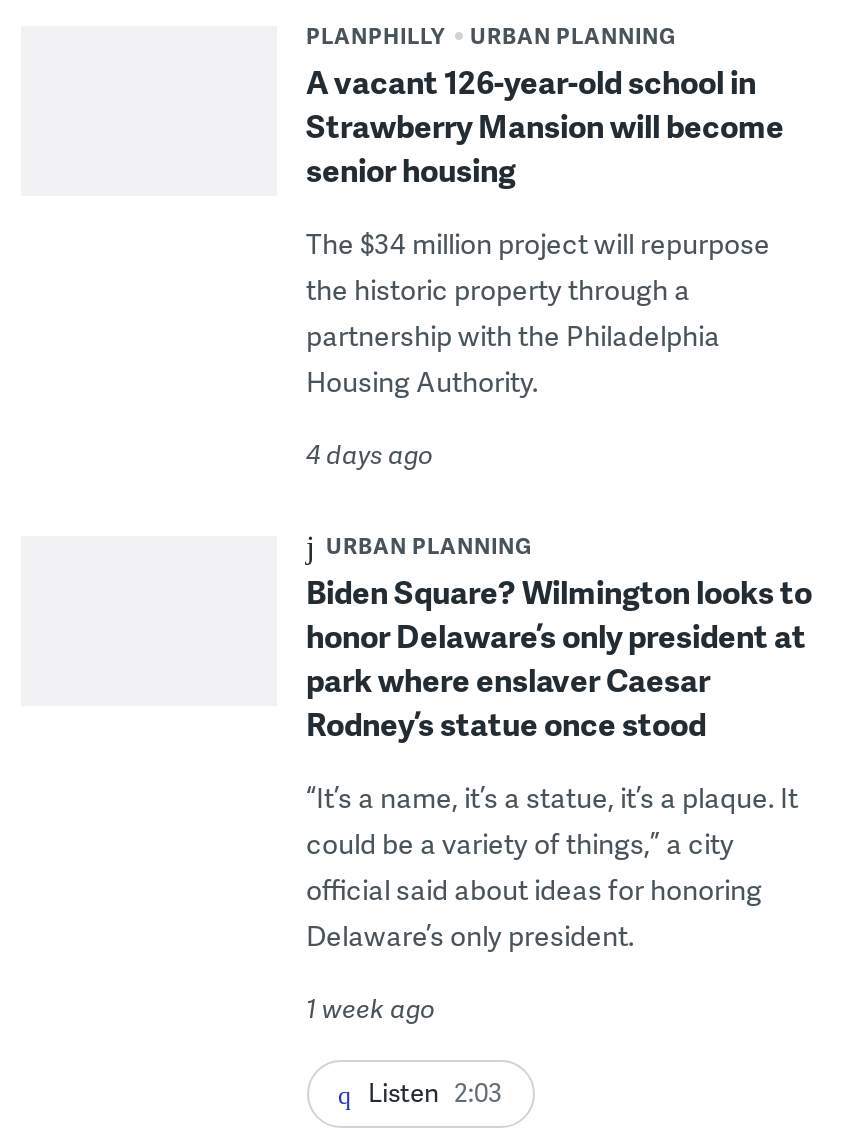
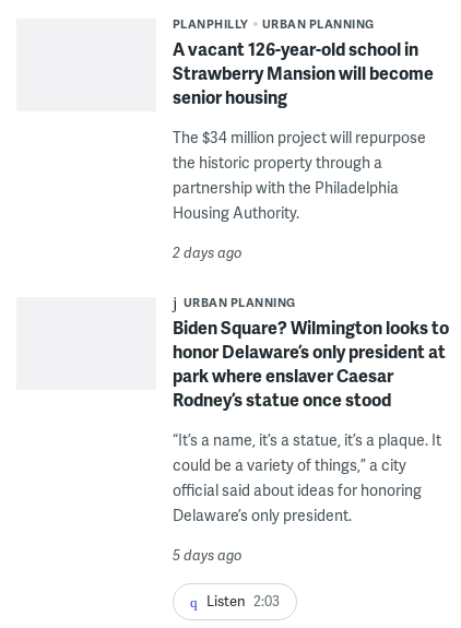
[306,435,434,471] 4 days ago -> [172,242,242,262] 2 days ago
[306,989,436,1025] 1 week ago -> [172,544,242,564] 5 days ago

